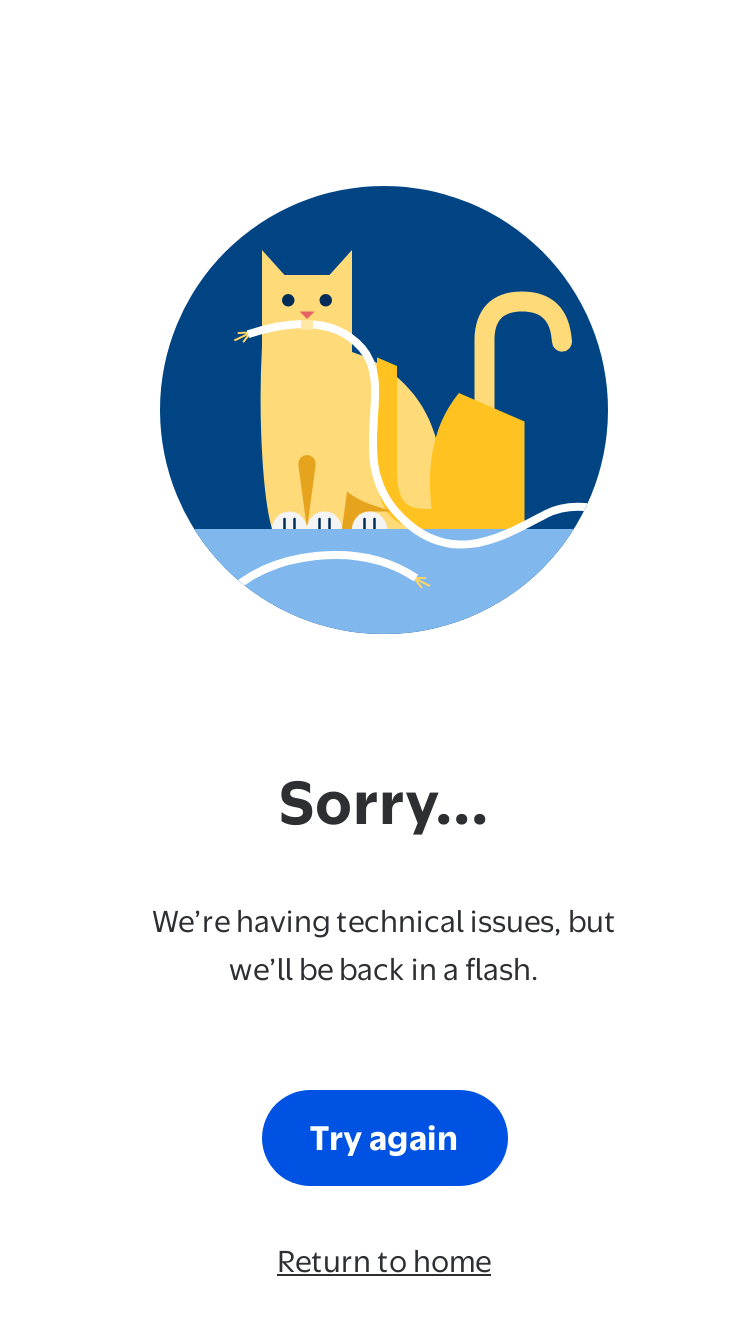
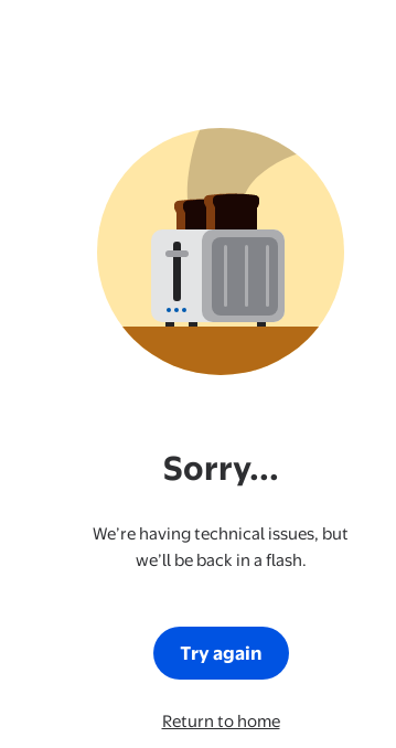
[158,184,610,636] [image] -> [97,128,344,376] [image]

